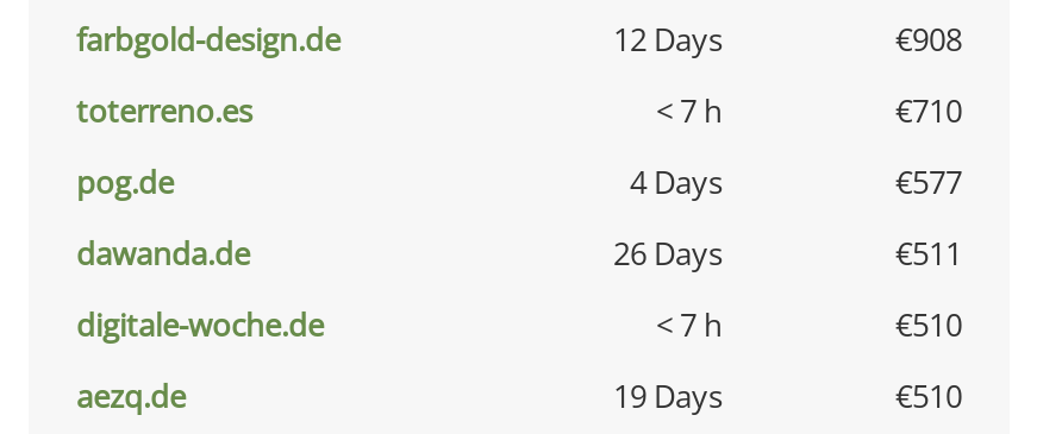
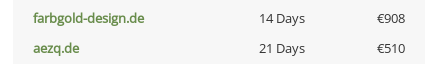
[613,18,723,61] 12 Days -> [258,9,304,27] 14 Days
[76,89,962,346] toterreno.es | < 7 h | €710 | pog.de | 4 Days | €577 | dawanda.de | 26 Days | €511 | digitale-woche.de | < 7 h | €510 -> none
[613,375,723,417] 19 Days -> [258,39,304,57] 21 Days

